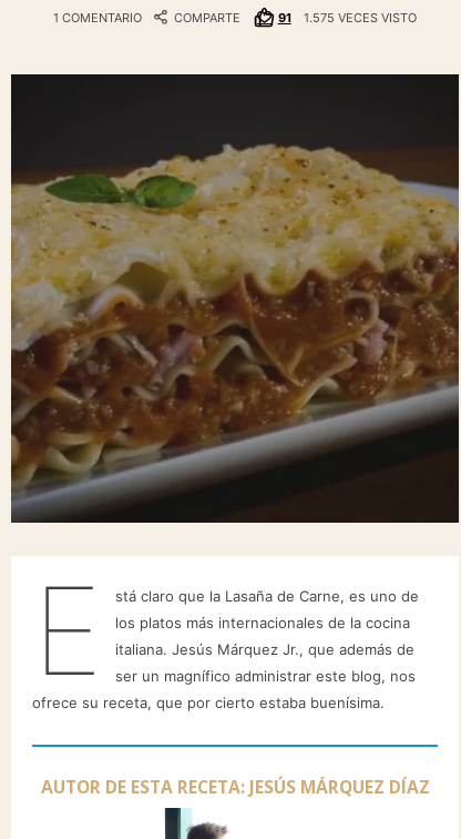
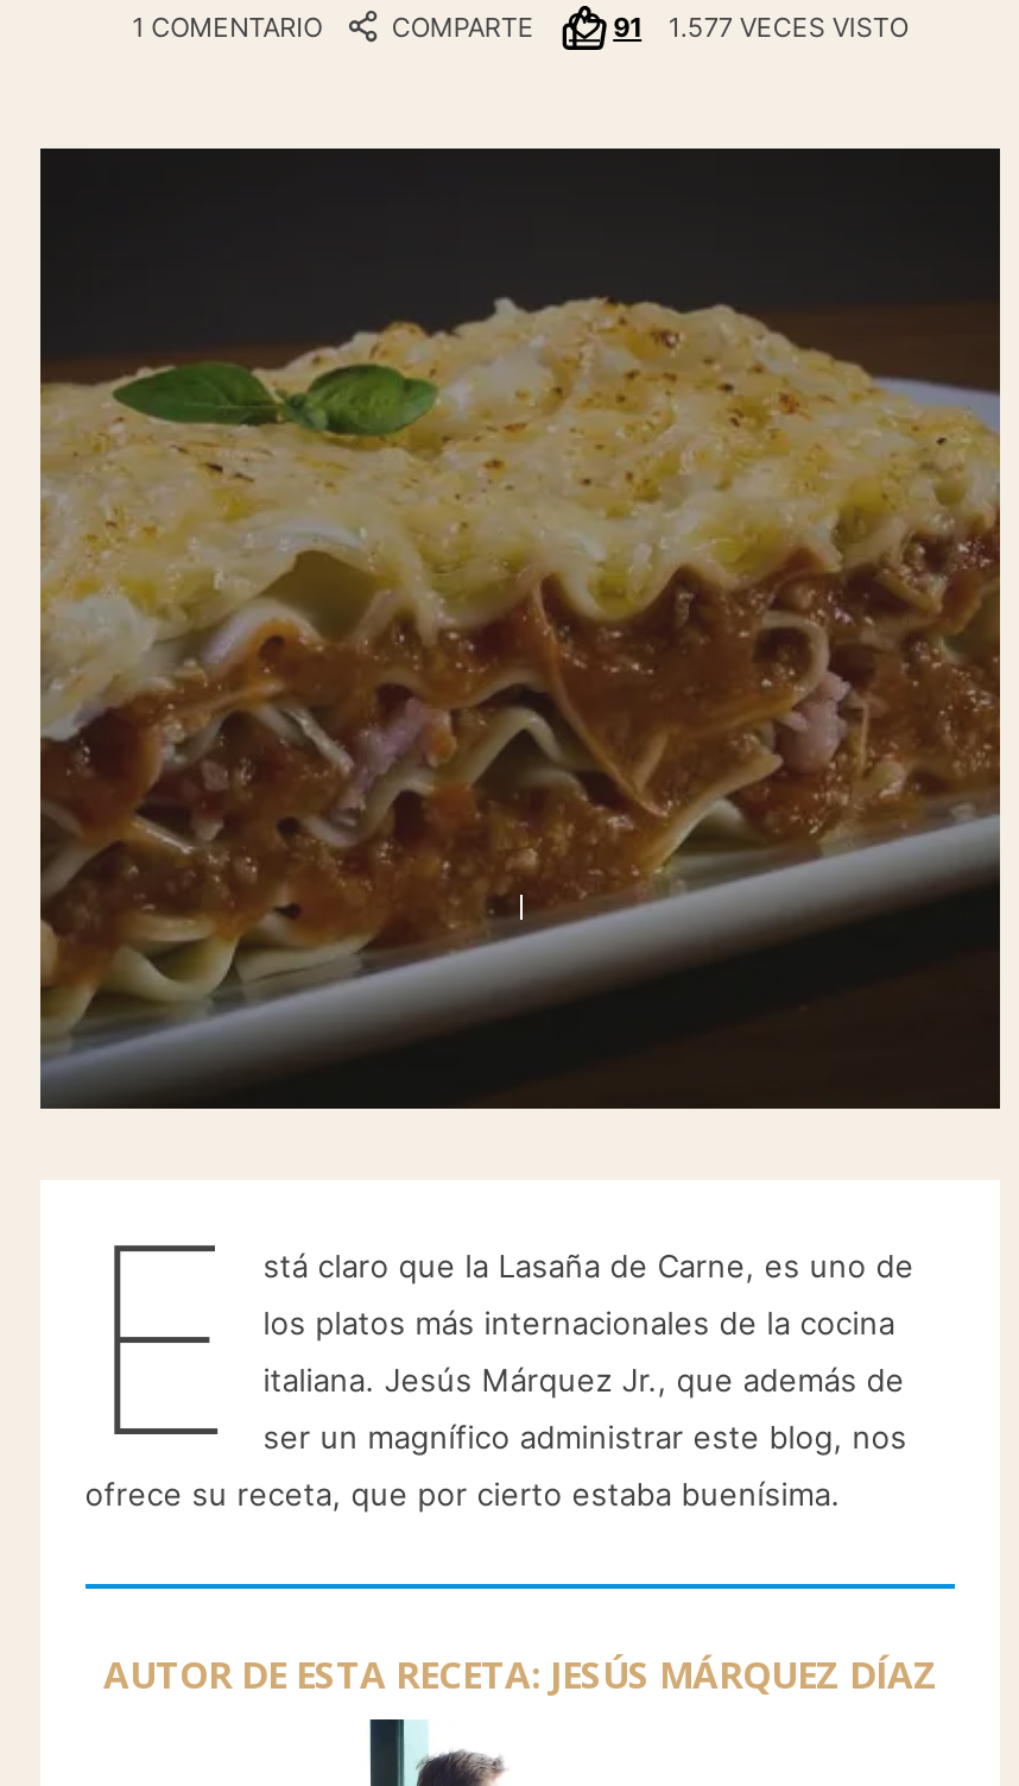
[278,10,416,26] 91 1.575 VECES VISTO -> [613,11,908,44] 91 1.577 VECES VISTO

